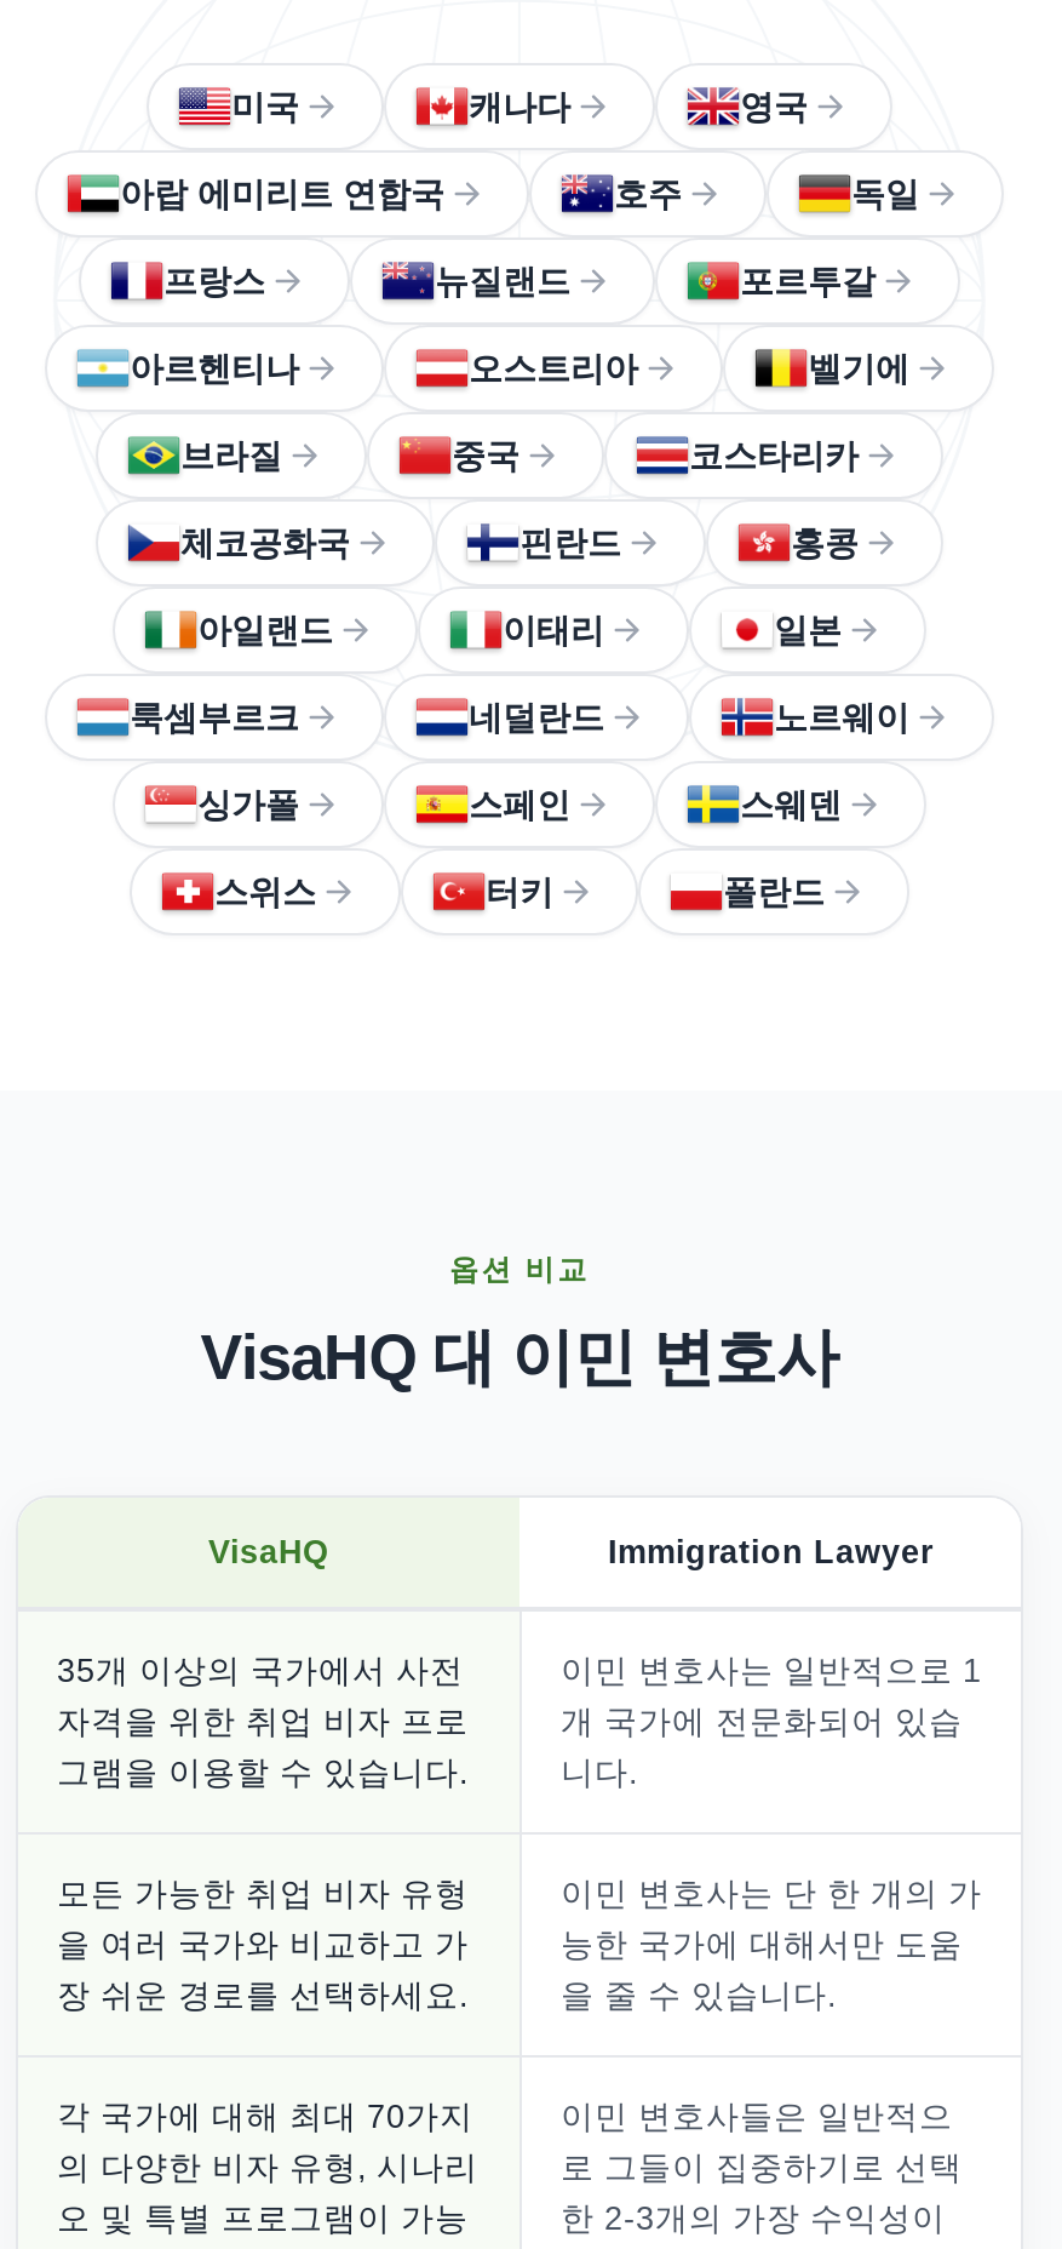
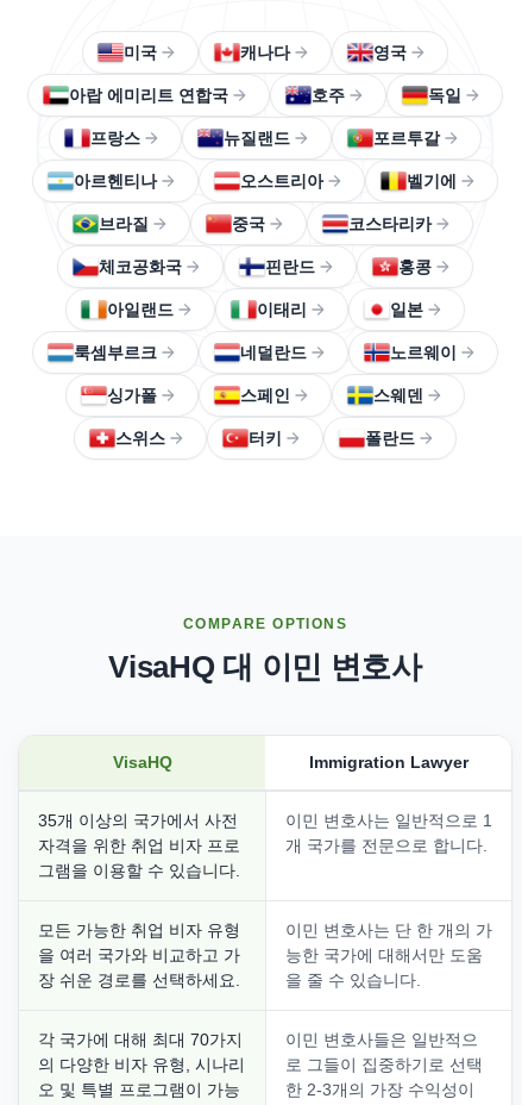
[449,1253,590,1287] 옵션 비교 -> [183,616,347,632] COMPARE OPTIONS
[561,1704,963,1791] 개 국가에 전문화되어 있습 | 니다. -> [285,837,488,855] 개 국가를 전문으로 합니다.

